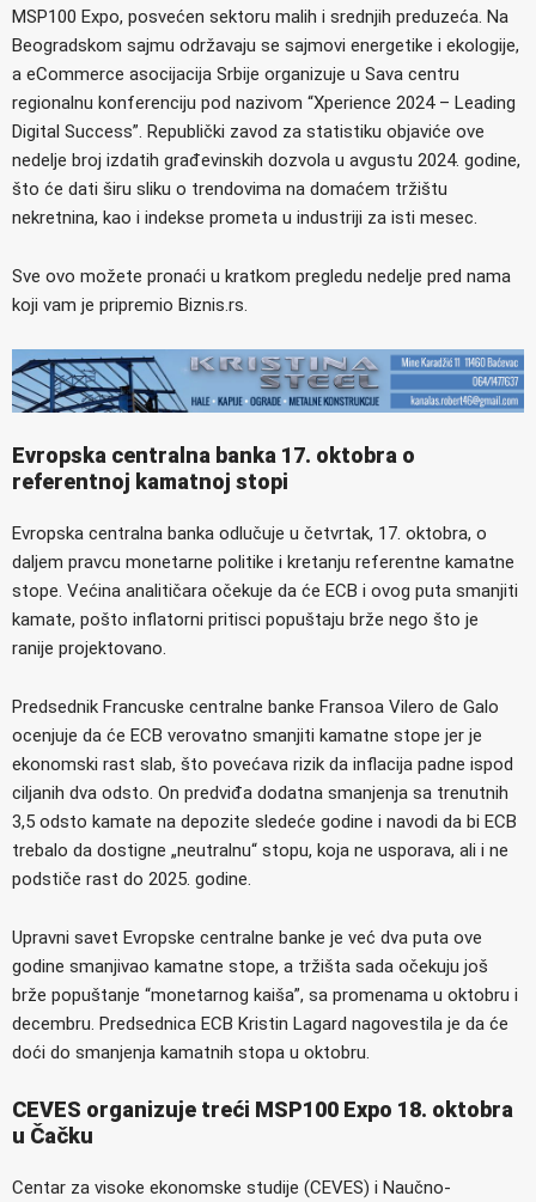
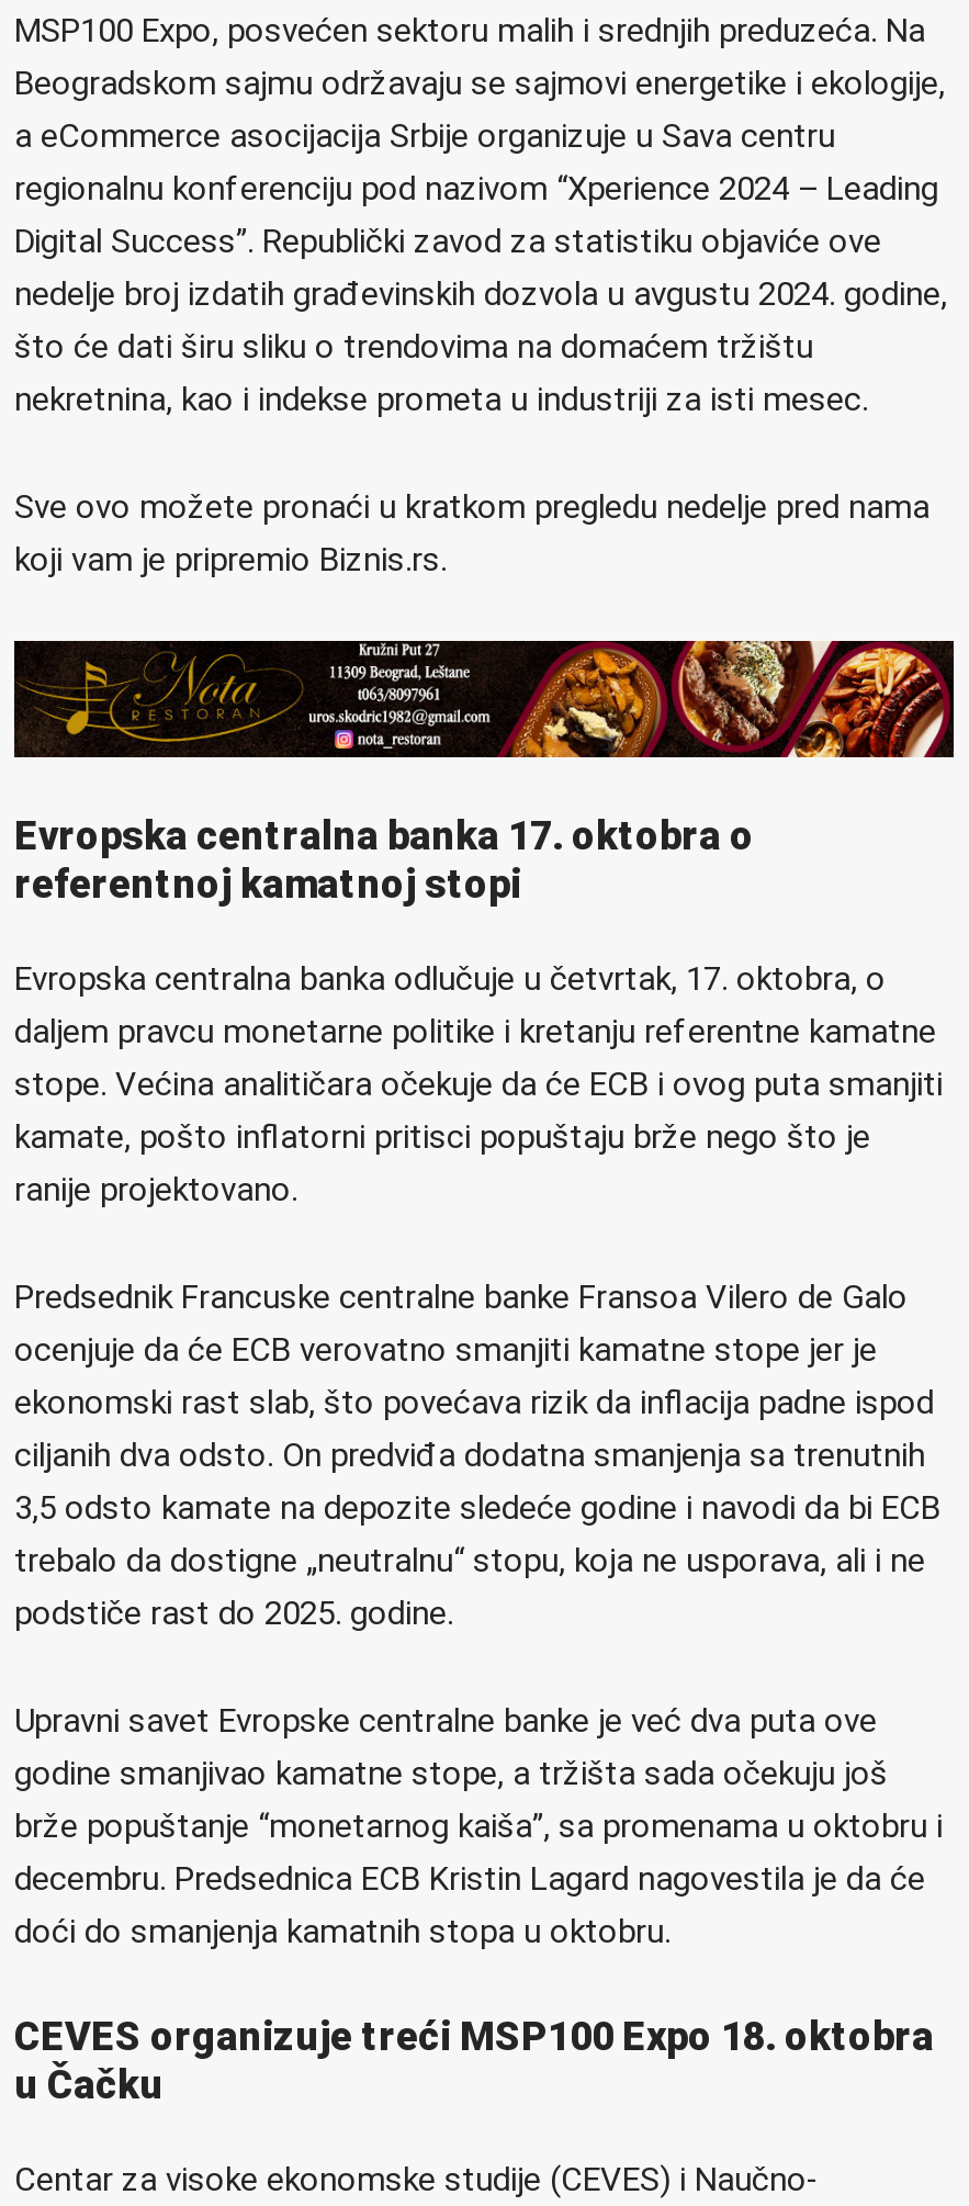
[11,348,525,414] [image] -> [12,639,956,759] [image]

